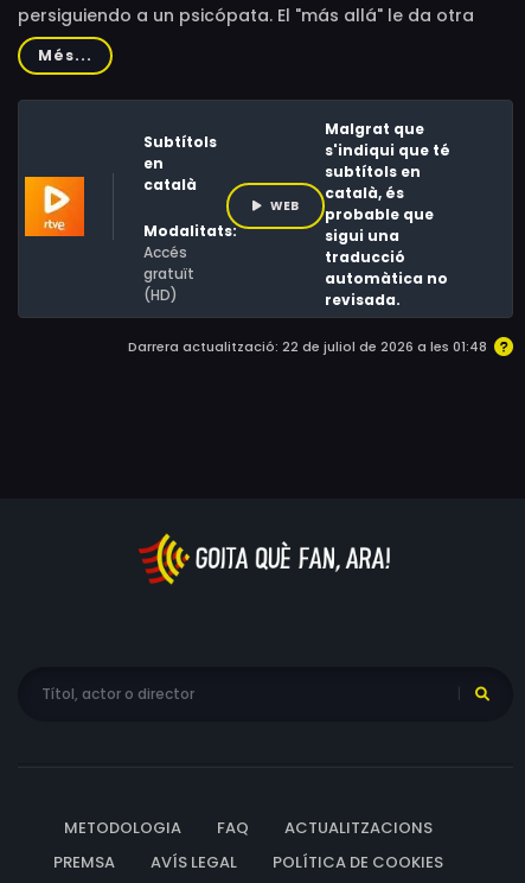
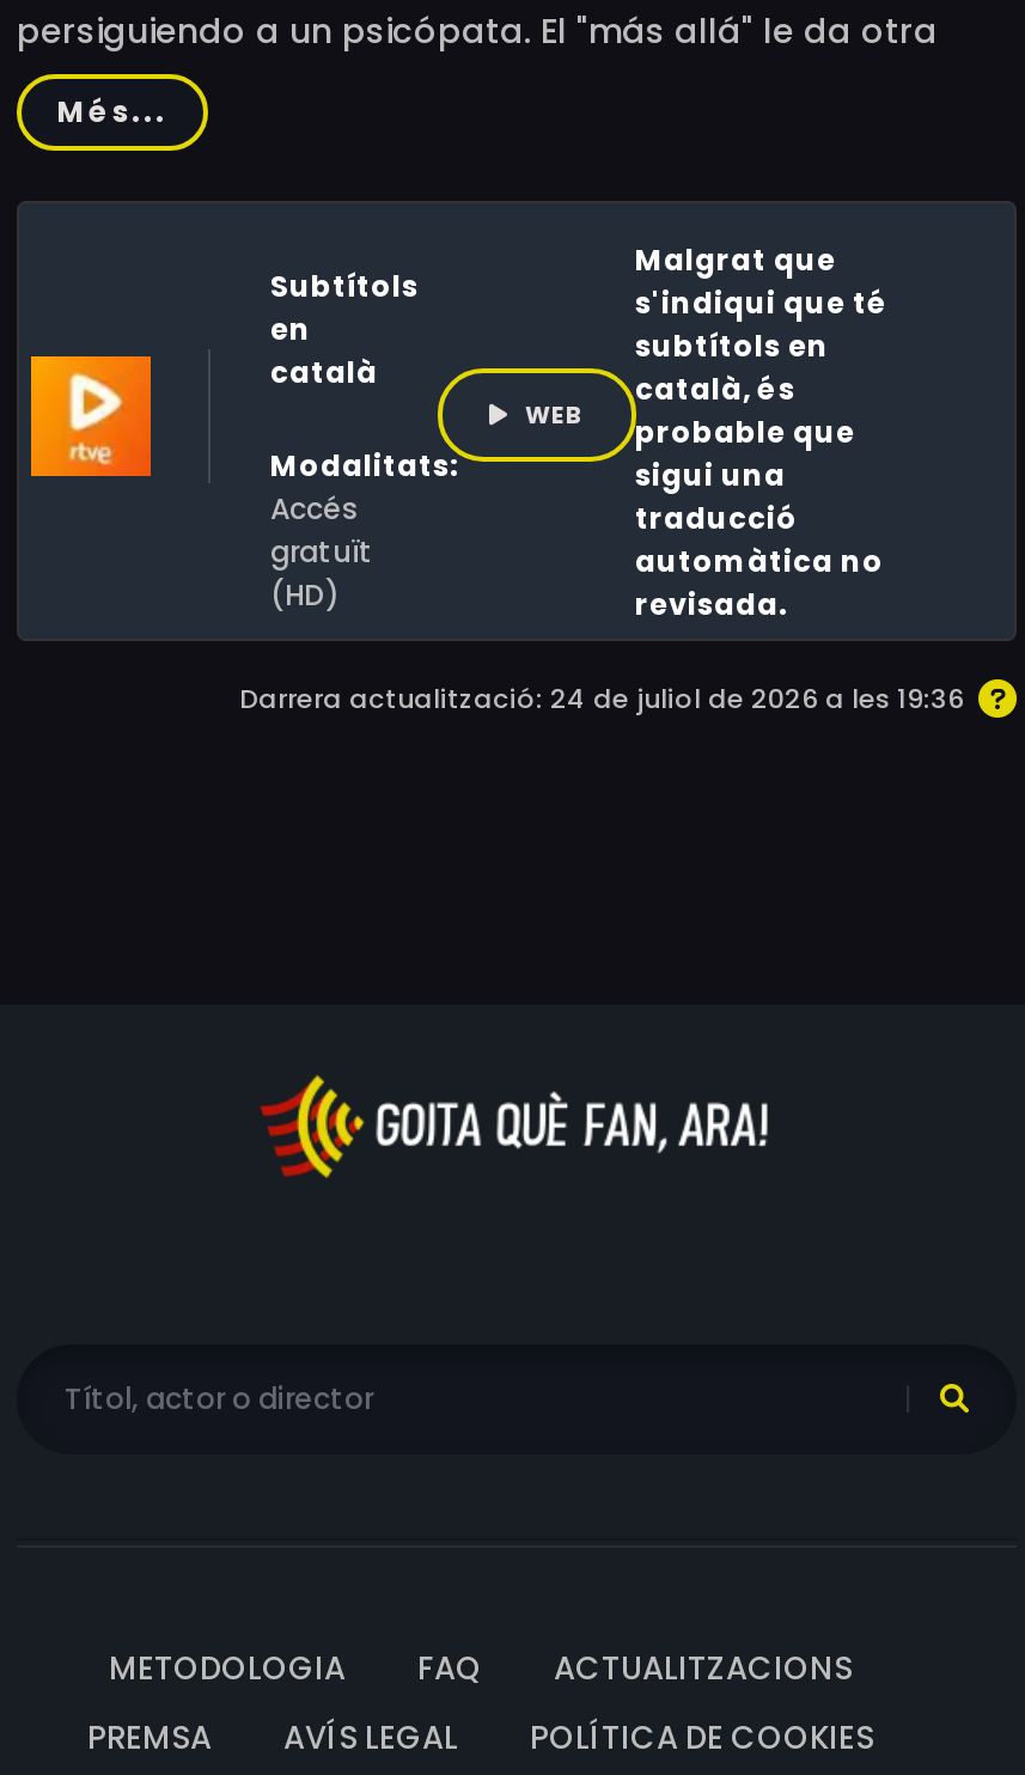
[128,337,487,356] Darrera actualització: 22 de juliol de 2026 a les 01:48 -> [239,679,964,718] Darrera actualització: 24 de juliol de 2026 a les 19:36

